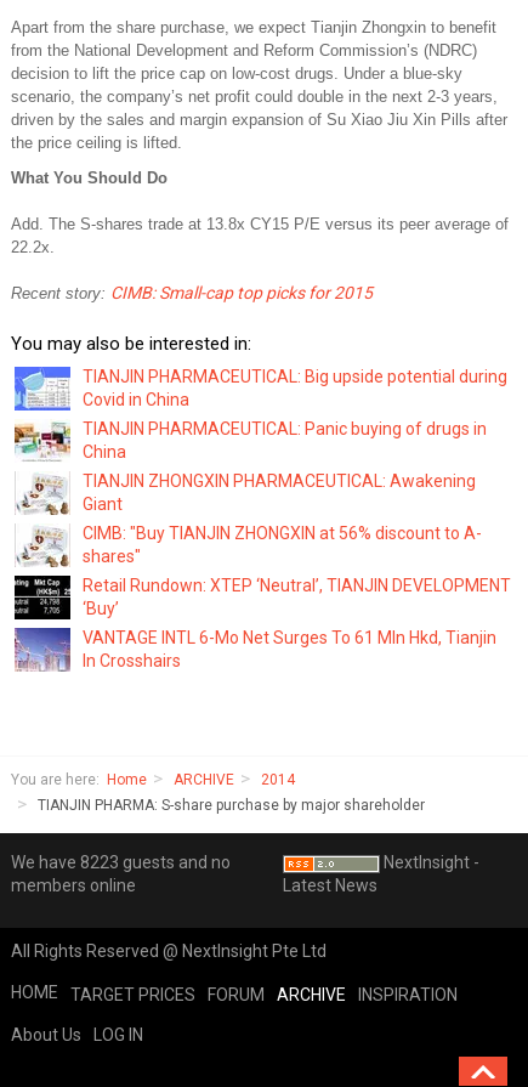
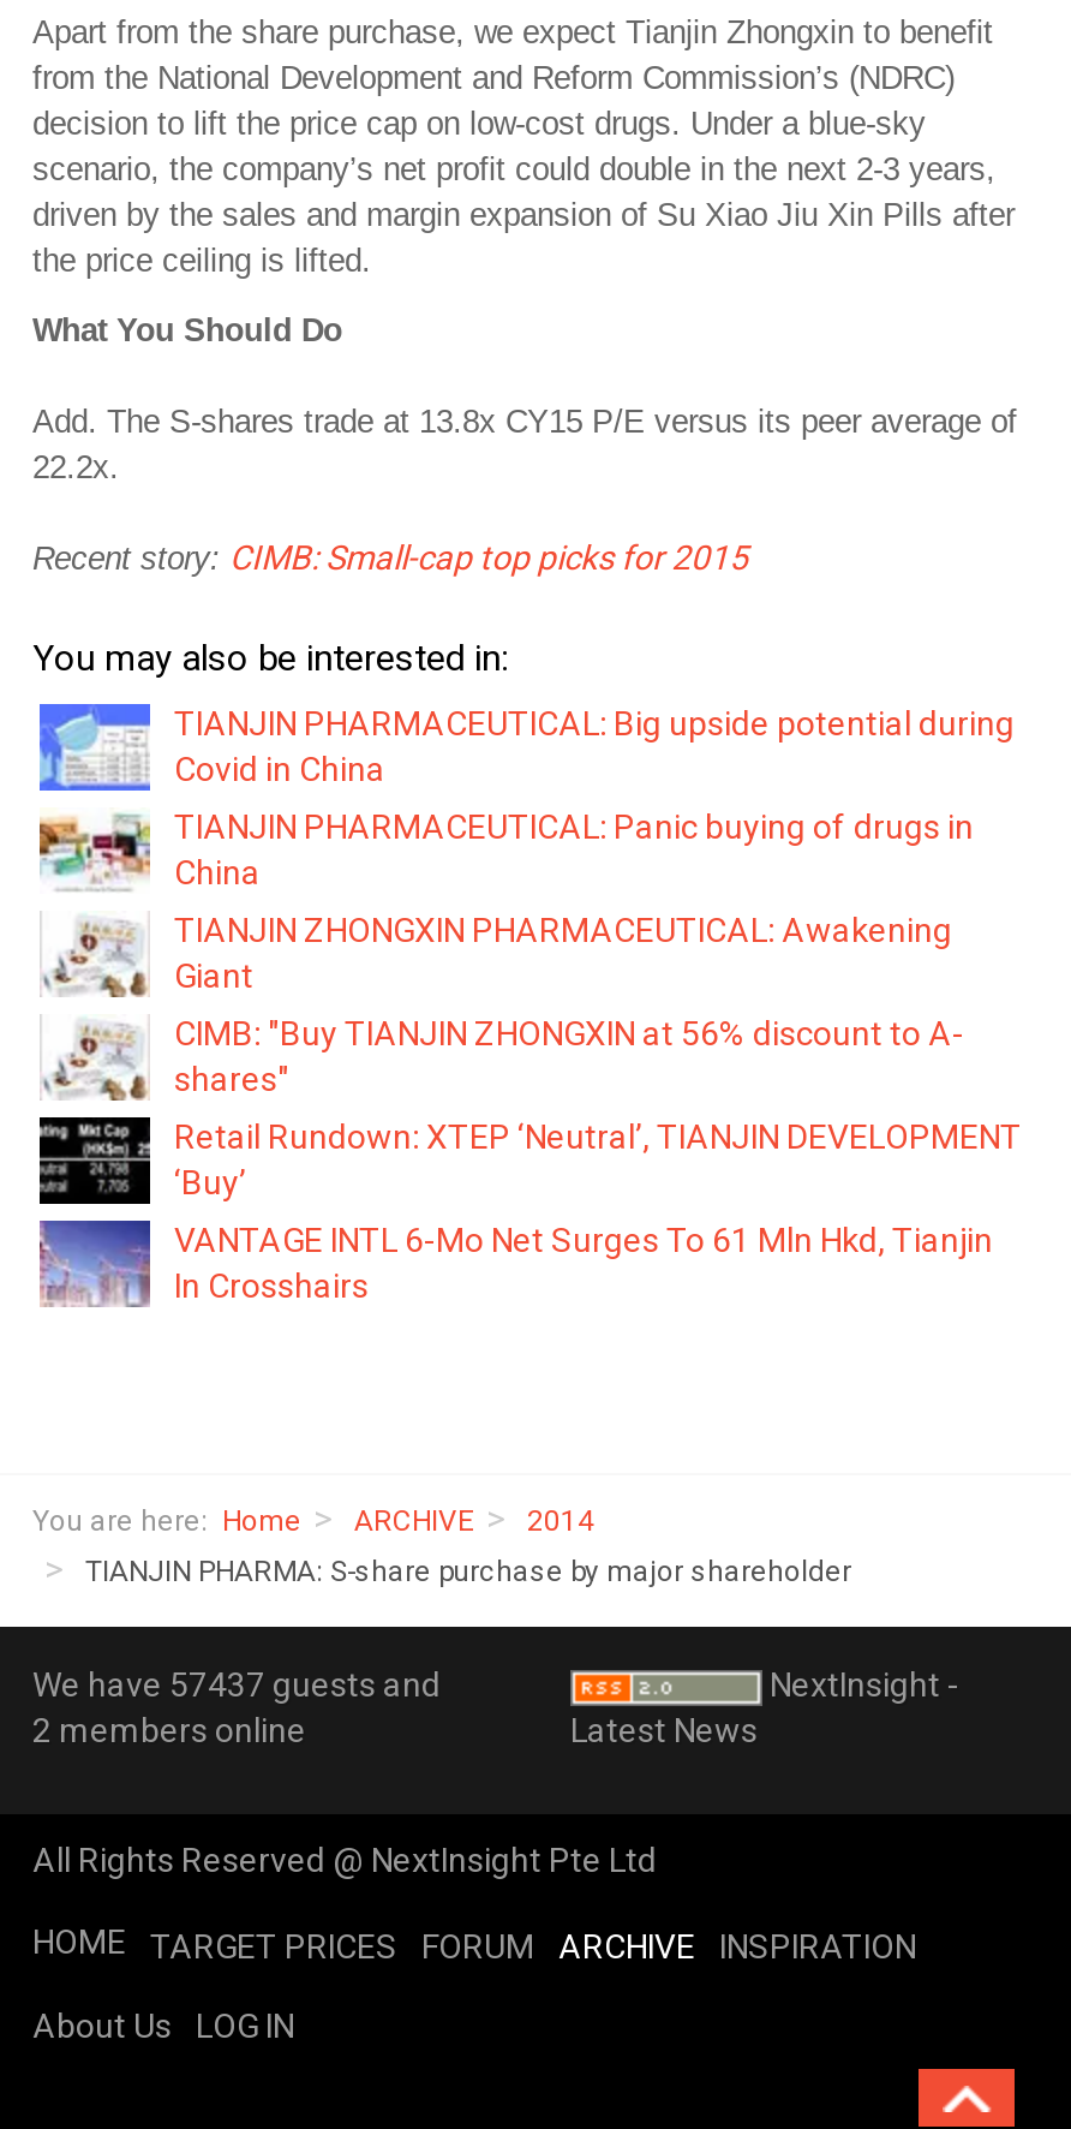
[11,853,231,895] We have 8223 guests and no | members online -> [32,1665,441,1749] We have 57437 guests and | 2 members online

